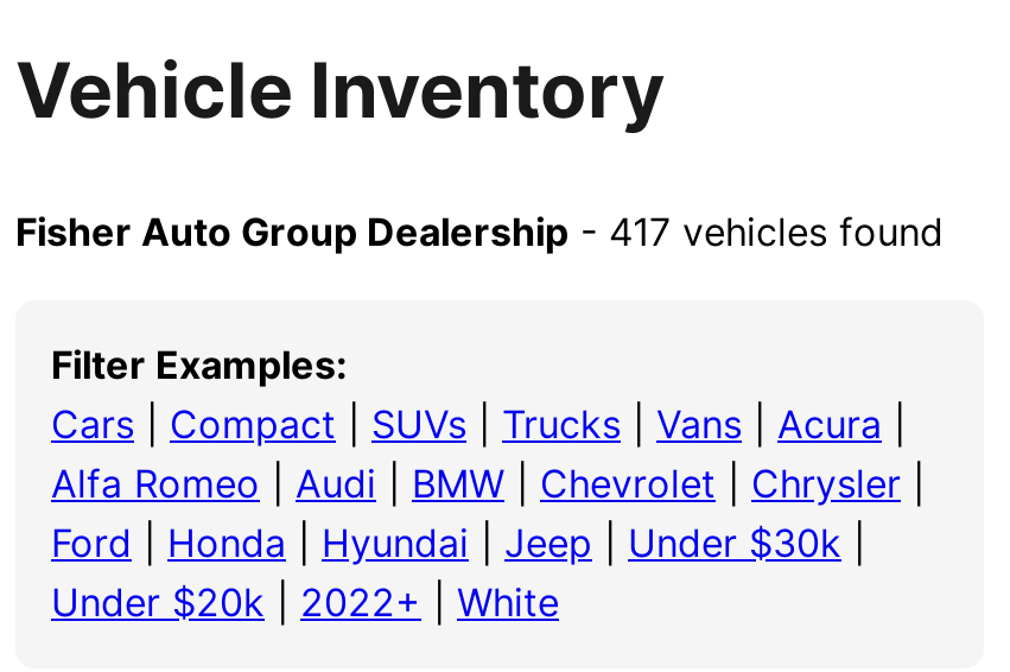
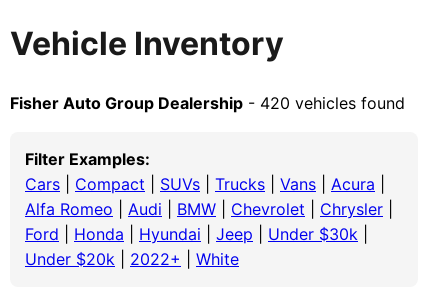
[15,208,944,255] Fisher Auto Group Dealership - 417 vehicles found -> [10,93,405,113] Fisher Auto Group Dealership - 420 vehicles found

